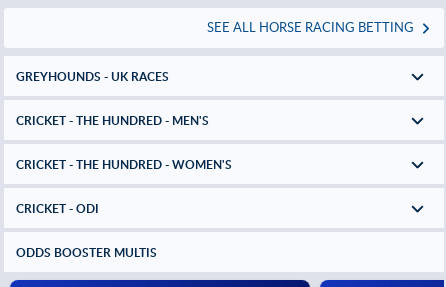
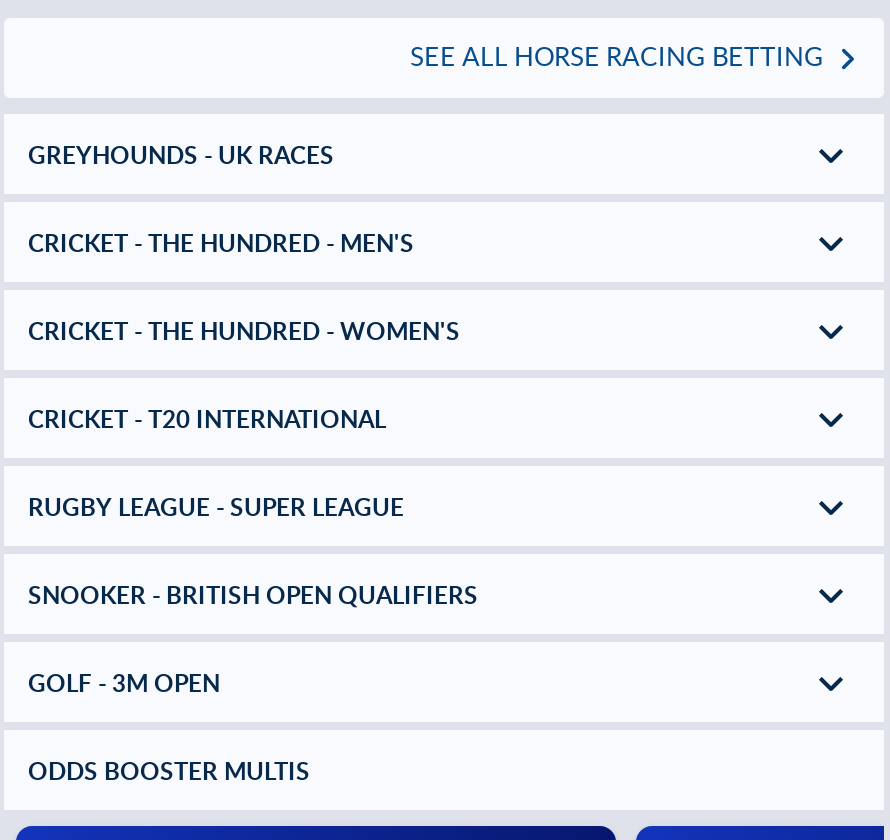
[16,200,99,217] CRICKET - ODI -> [28,401,478,699] CRICKET - T20 INTERNATIONAL | RUGBY LEAGUE - SUPER LEAGUE | SNOOKER - BRITISH OPEN QUALIFIERS | GOLF - 3M OPEN

